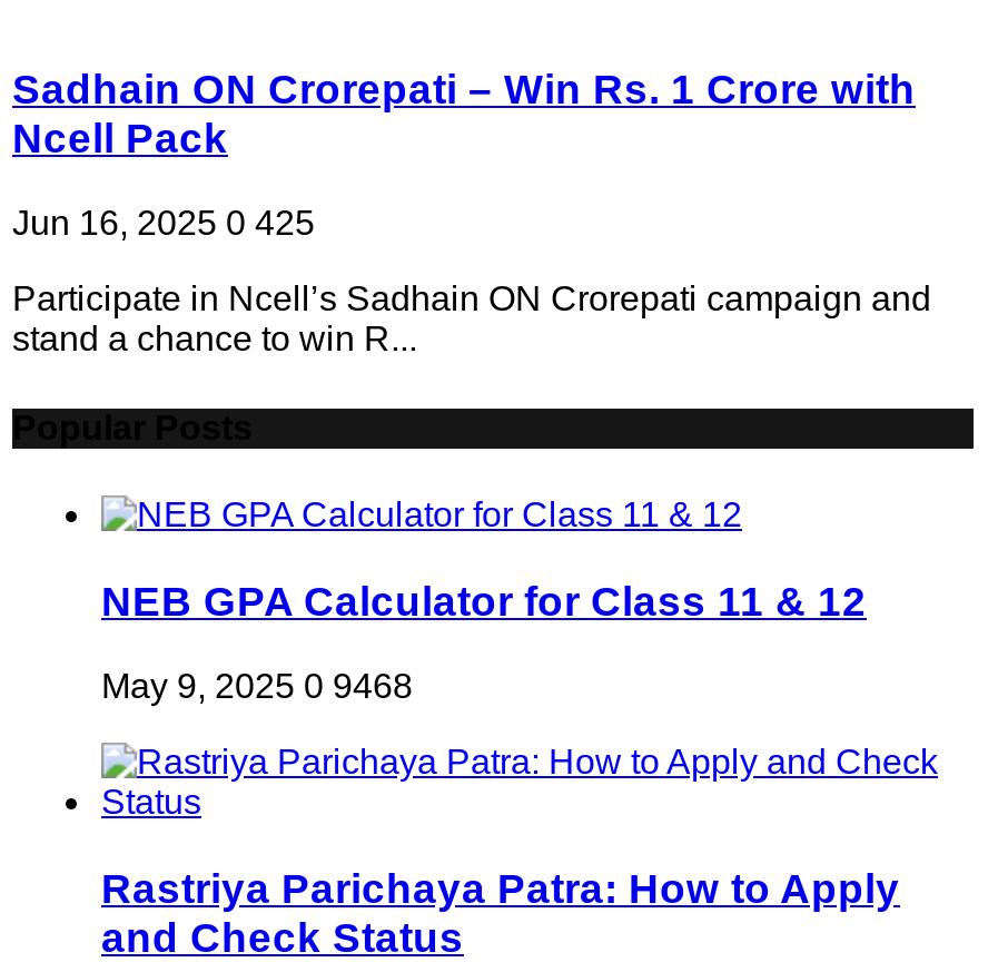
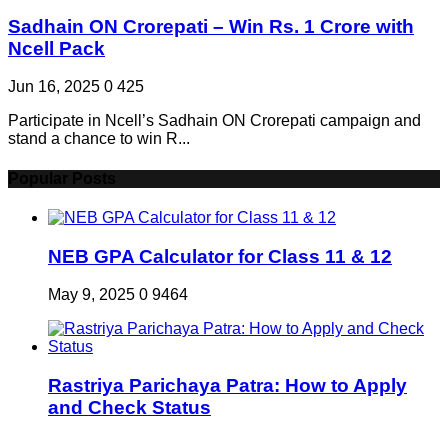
[101,668,413,706] May 9, 2025 0 9468 -> [48,286,188,303] May 9, 2025 0 9464

